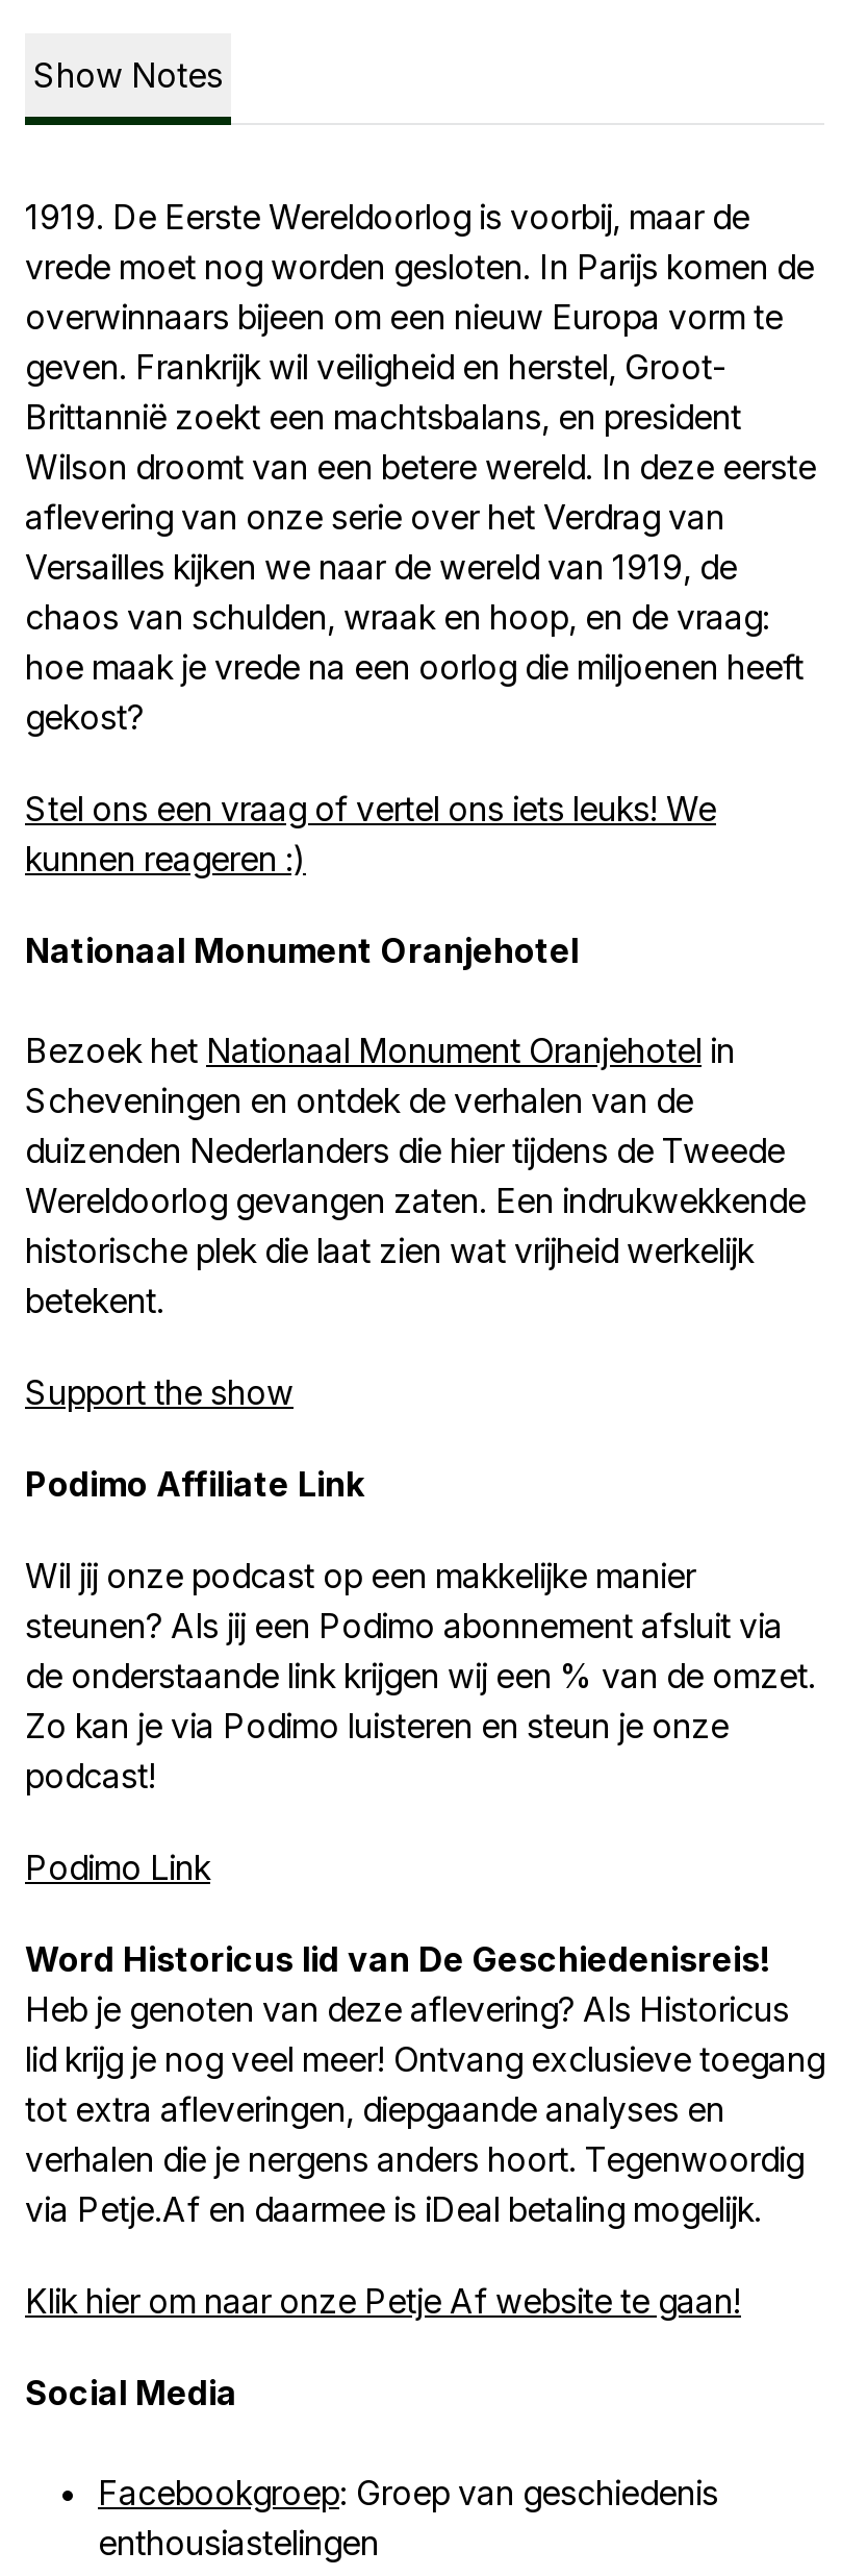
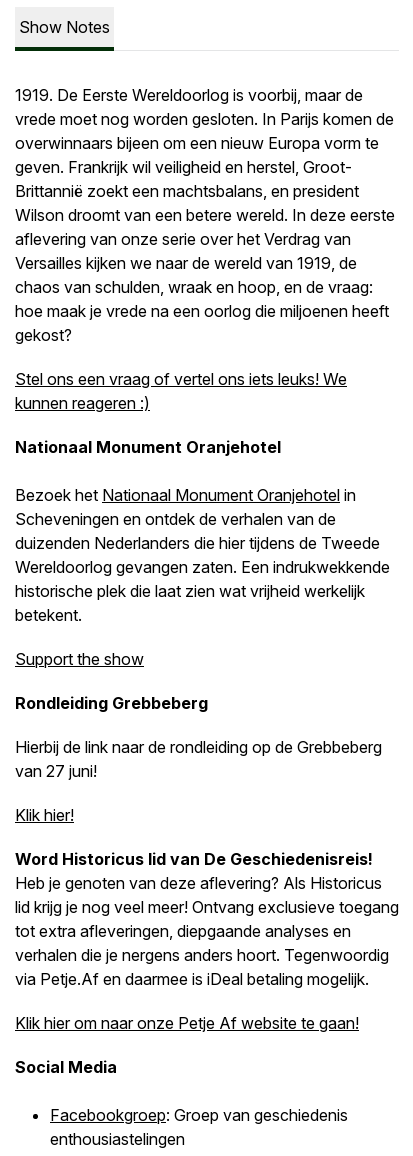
[25,1463,364,1505] Podimo Affiliate Link -> [15,693,208,713] Rondleiding Grebbeberg
[25,1555,816,1797] Wil jij onze podcast op een makkelijke manier | steunen? Als jij een Podimo abonnement afsluit via | de onderstaande link krijgen wij een % van de omzet. | Zo kan je via Podimo luisteren en steun je onze | podcast! -> [15,737,382,781] Hierbij de link naar de rondleiding op de Grebbeberg | van 27 juni!
[25,1847,210,1888] Podimo Link -> [15,805,74,825] Klik hier!

